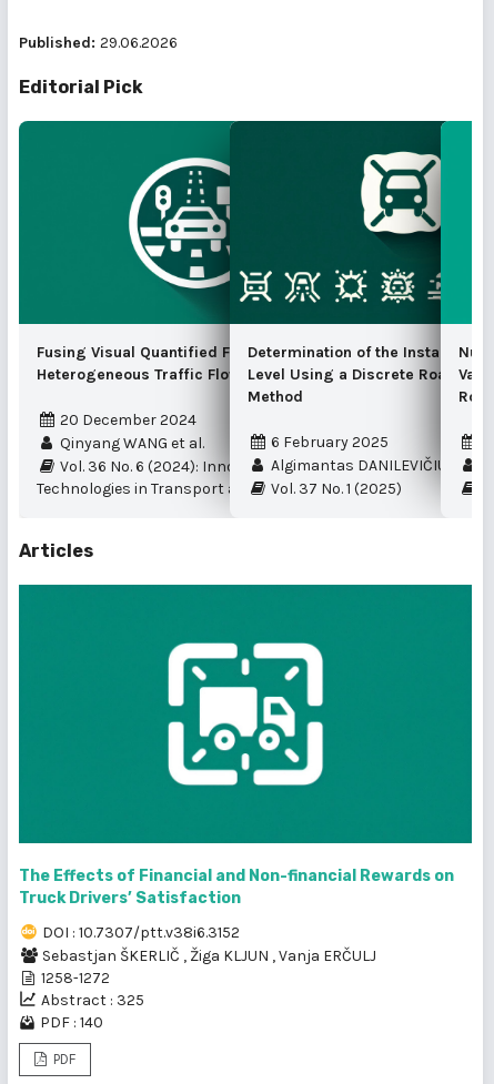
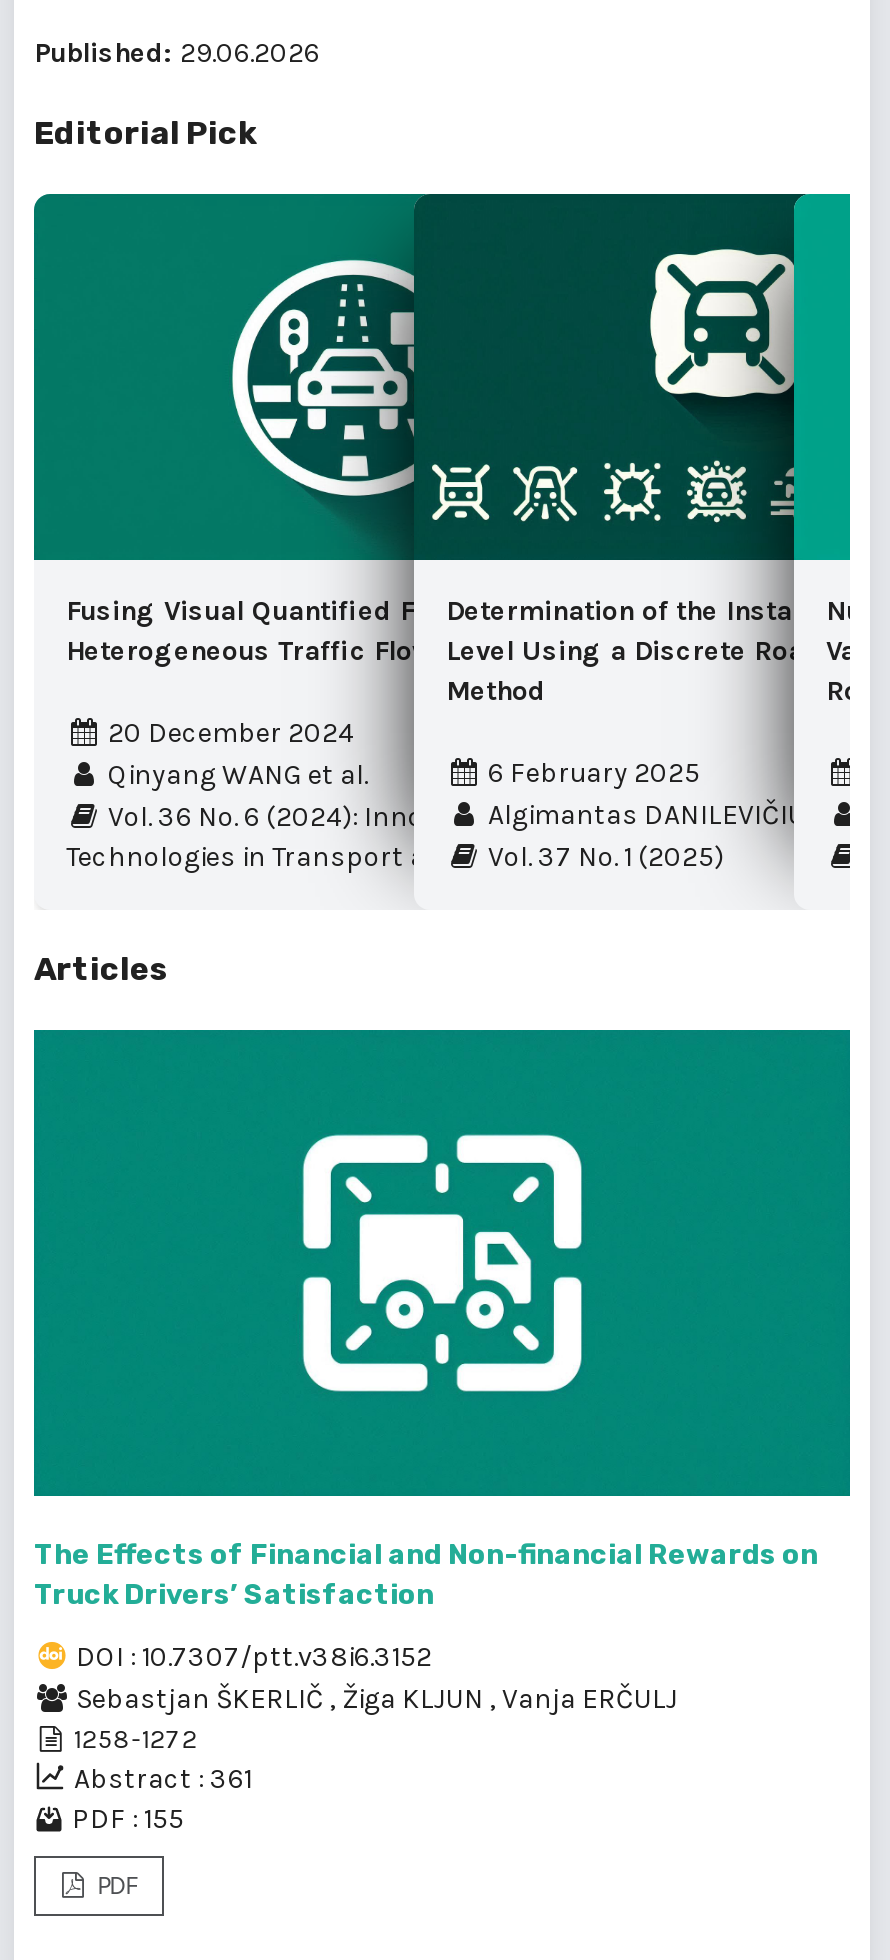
[41,991,144,1009] Abstract : 325 -> [74,1762,252,1796] Abstract : 361
[40,1013,103,1032] PDF : 140 -> [72,1802,184,1836] PDF : 155

